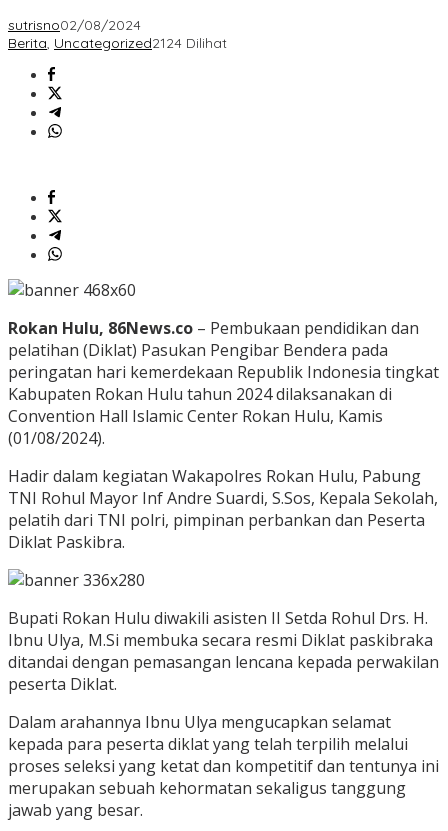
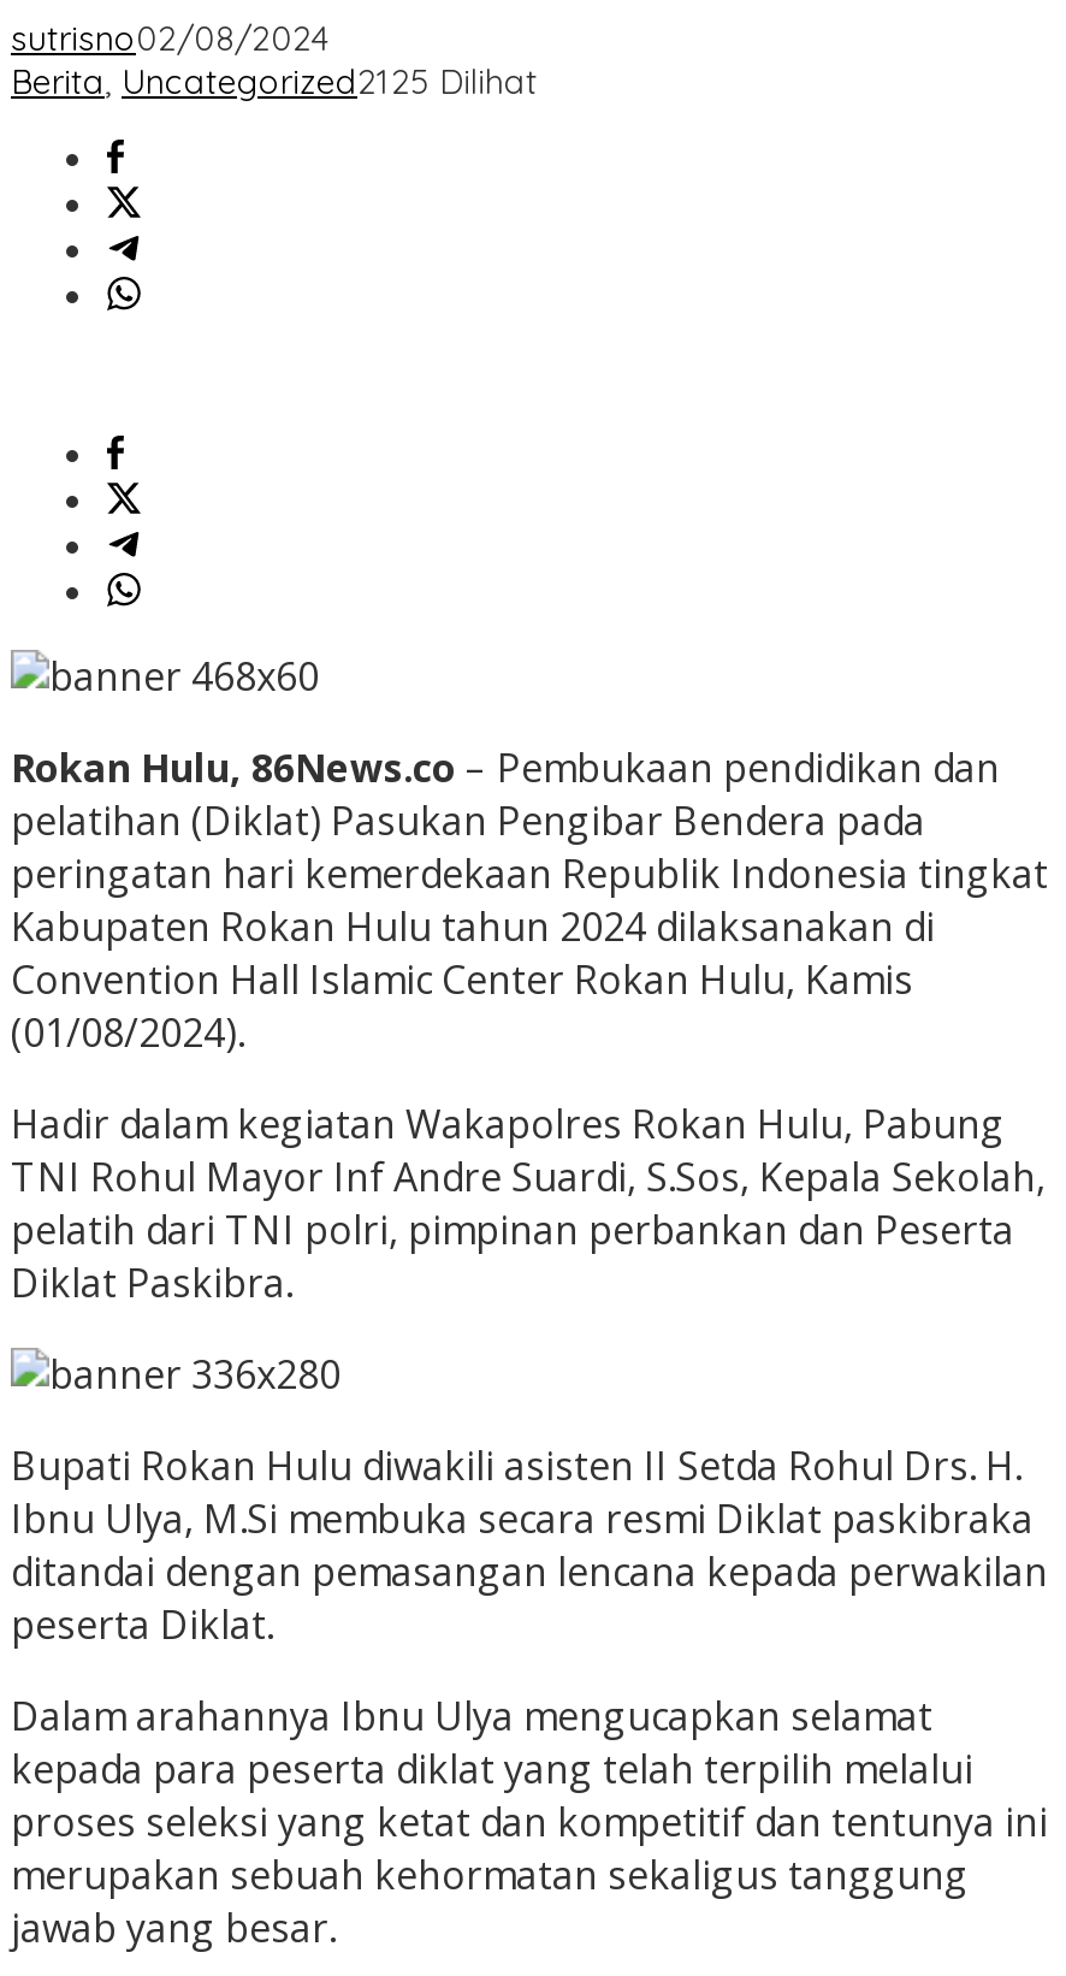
[8,34,227,52] Berita, Uncategorized2124 Dilihat -> [11,60,538,104] Berita, Uncategorized2125 Dilihat

